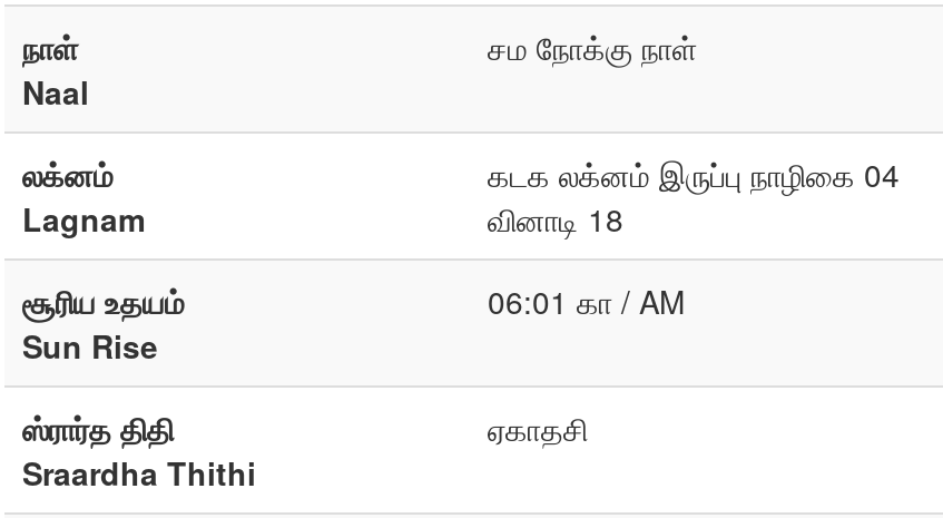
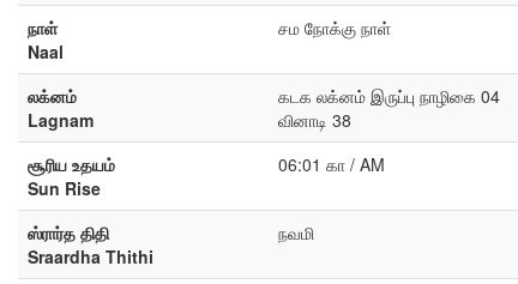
[488,196,623,241] வினாடி 18 -> [278,108,351,132] வினாடி 38
[488,405,588,450] ஏகாதசி -> [278,220,314,244] நவமி

